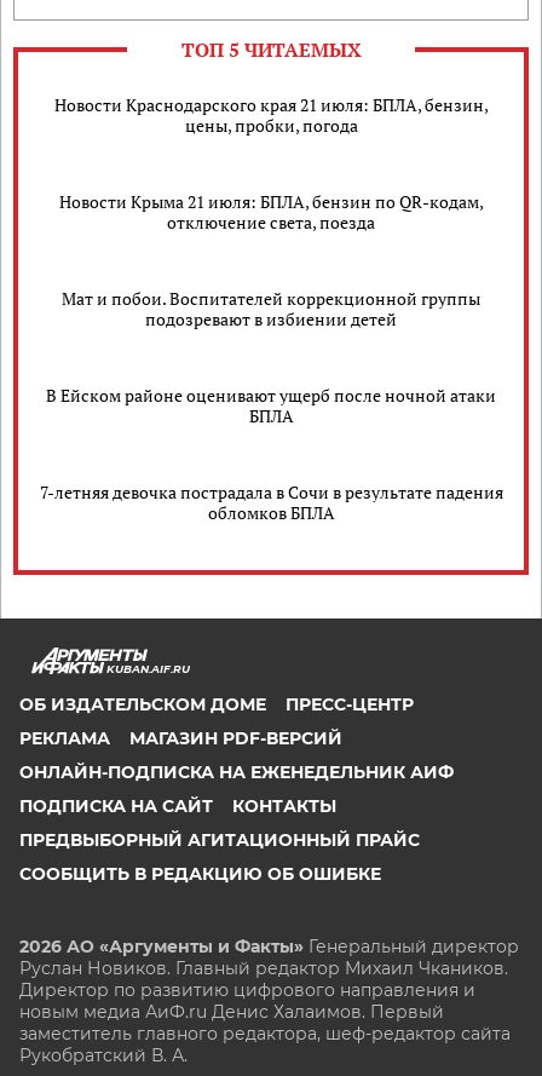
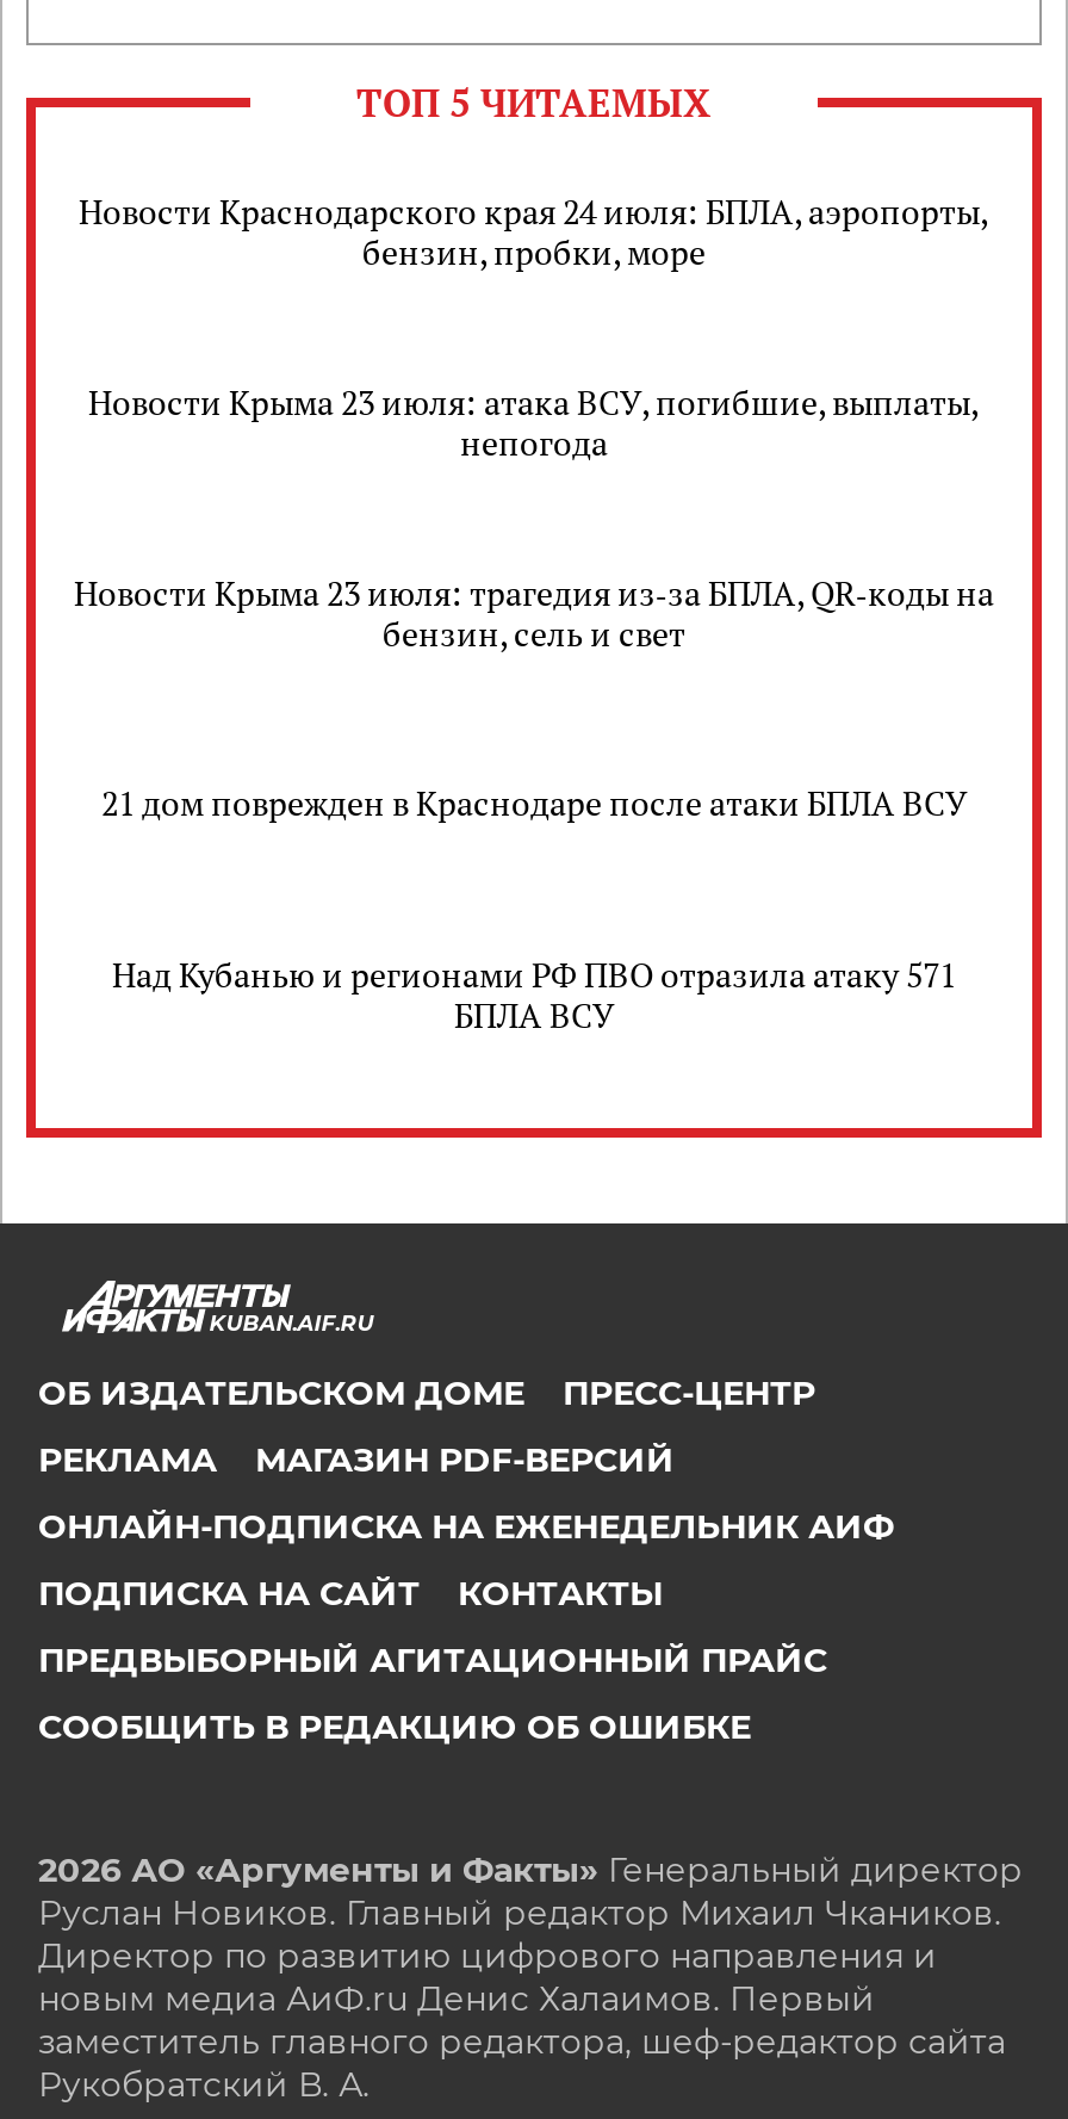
[54,93,488,136] Новости Краснодарского края 21 июля: БПЛА, бензин, | цены, пробки, погода -> [79,188,989,274] Новости Краснодарского края 24 июля: БПЛА, аэропорты, | бензин, пробки, море
[59,190,483,233] Новости Крыма 21 июля: БПЛА, бензин по QR-кодам, | отключение света, поезда -> [88,378,980,464] Новости Крыма 23 июля: атака ВСУ, погибшие, выплаты, | непогода
[62,286,480,330] Мат и побои. Воспитателей коррекционной группы | подозревают в избиении детей -> [74,569,994,655] Новости Крыма 23 июля: трагедия из‑за БПЛА, QR‑коды на | бензин, сель и свет
[46,383,496,427] В Ейском районе оценивают ущерб после ночной атаки | БПЛА -> [101,780,967,826] 21 дом поврежден в Краснодаре после атаки БПЛА ВСУ
[39,480,503,524] 7-летняя девочка пострадала в Сочи в результате падения | обломков БПЛА -> [112,951,956,1037] Над Кубанью и регионами РФ ПВО отразила атаку 571 | БПЛА ВСУ

